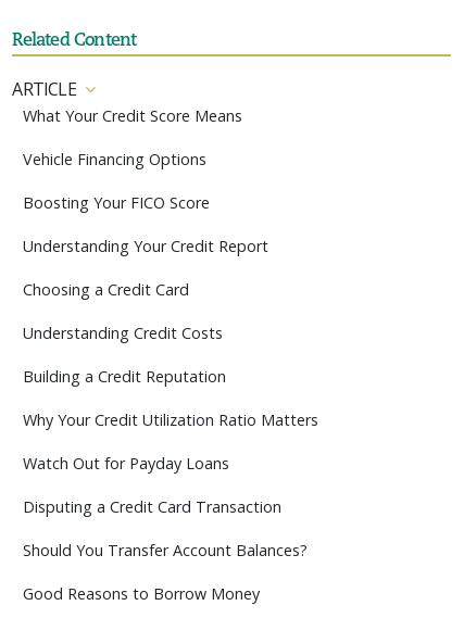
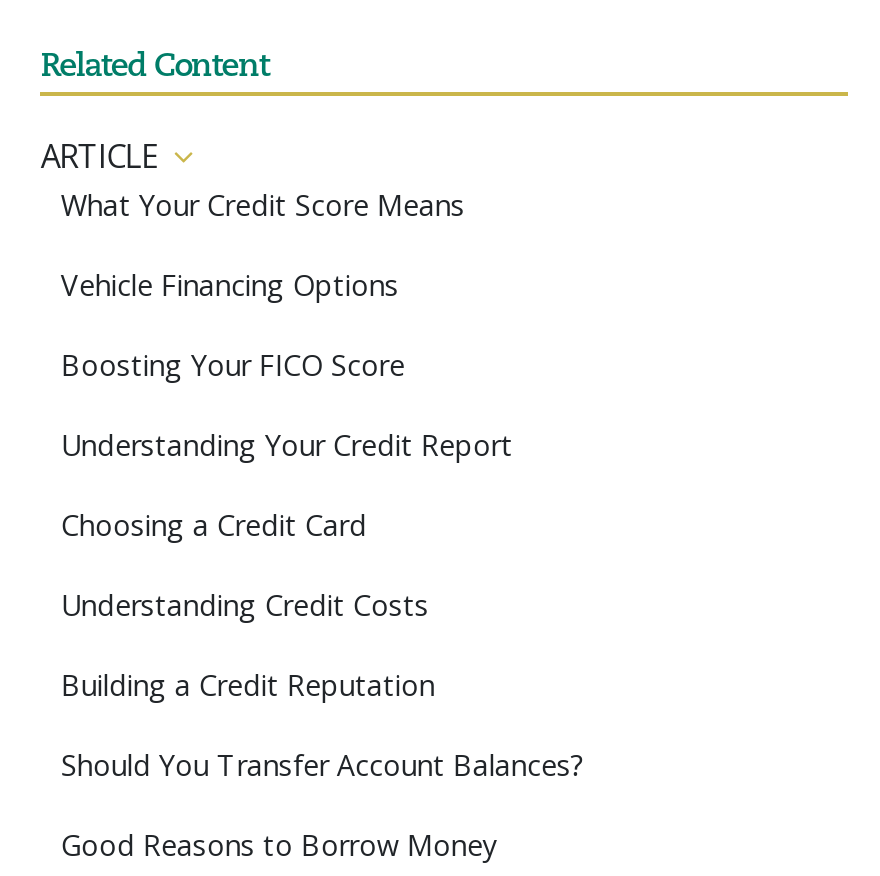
[23,410,319,517] Why Your Credit Utilization Ratio Matters | Watch Out for Payday Loans | Disputing a Credit Card Transaction -> none

